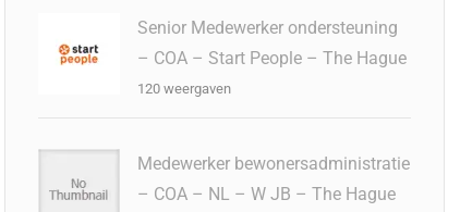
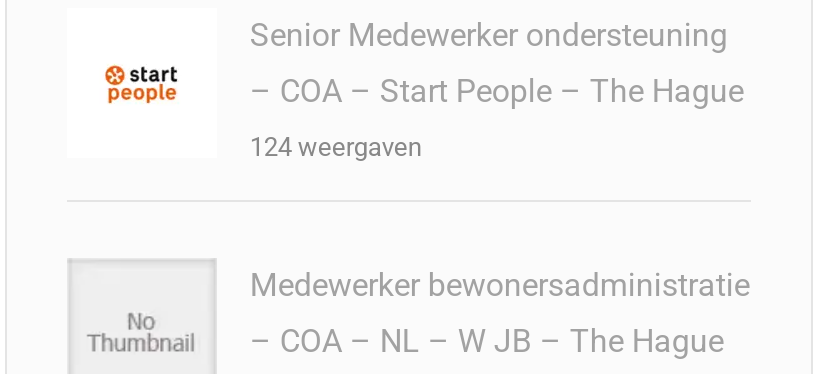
[138,80,232,97] 120 weergaven -> [250,132,422,162] 124 weergaven

